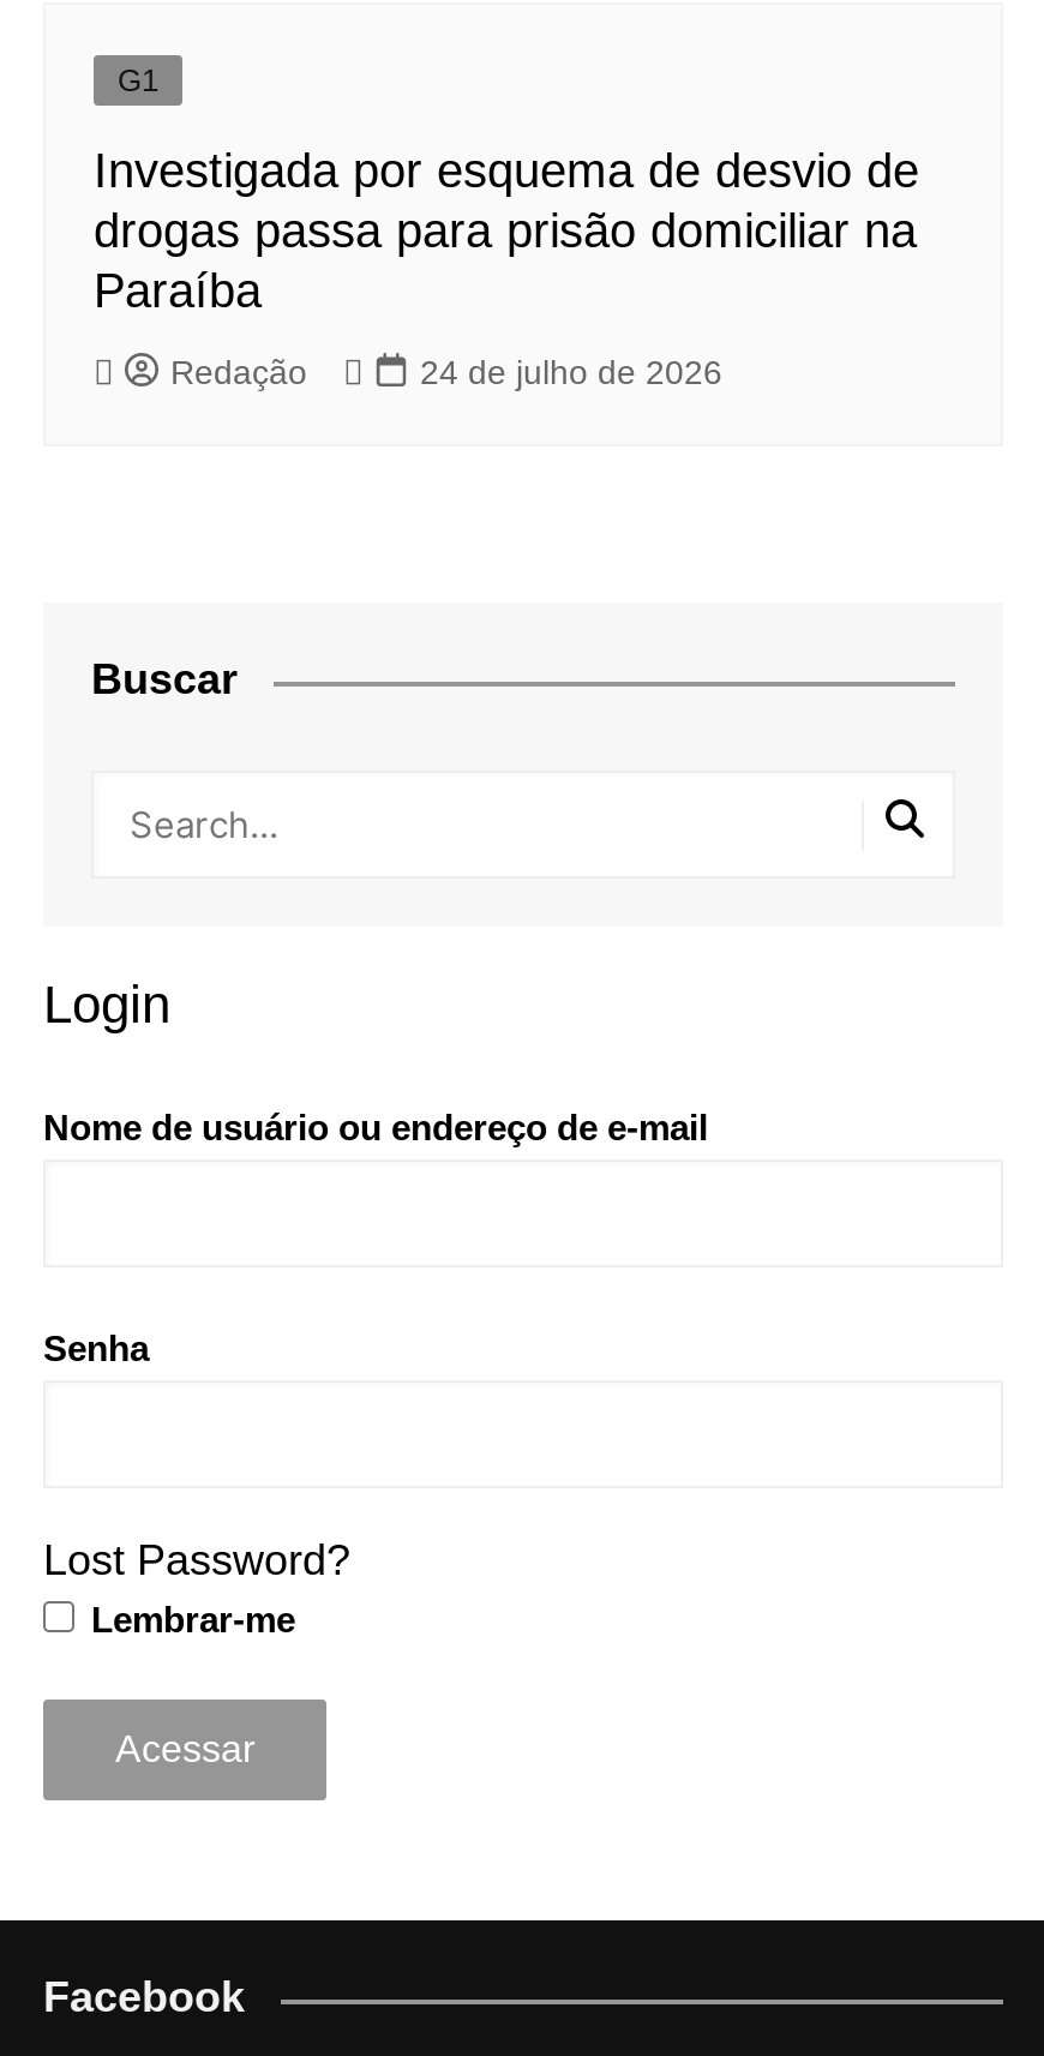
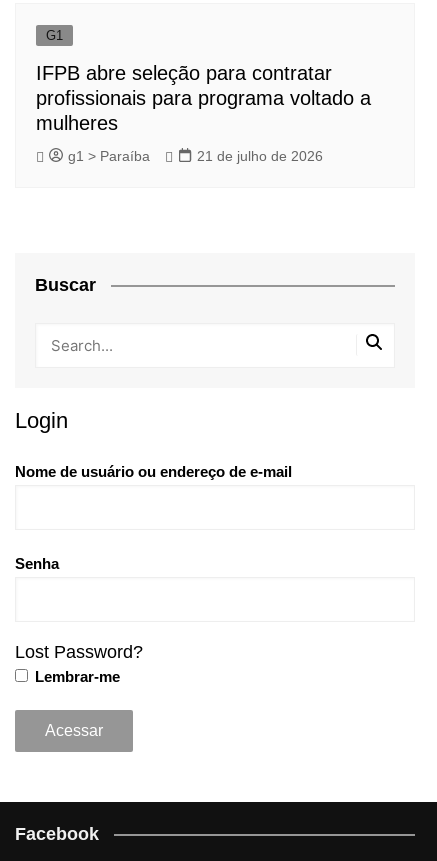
[94,145,919,318] Investigada por esquema de desvio de | drogas passa para prisão domiciliar na | Paraíba -> [36,62,371,134] IFPB abre seleção para contratar | profissionais para programa voltado a | mulheres
[170,353,722,392] Redação | 24 de julho de 2026 -> [68,148,323,164] g1 > Paraíba | 21 de julho de 2026

